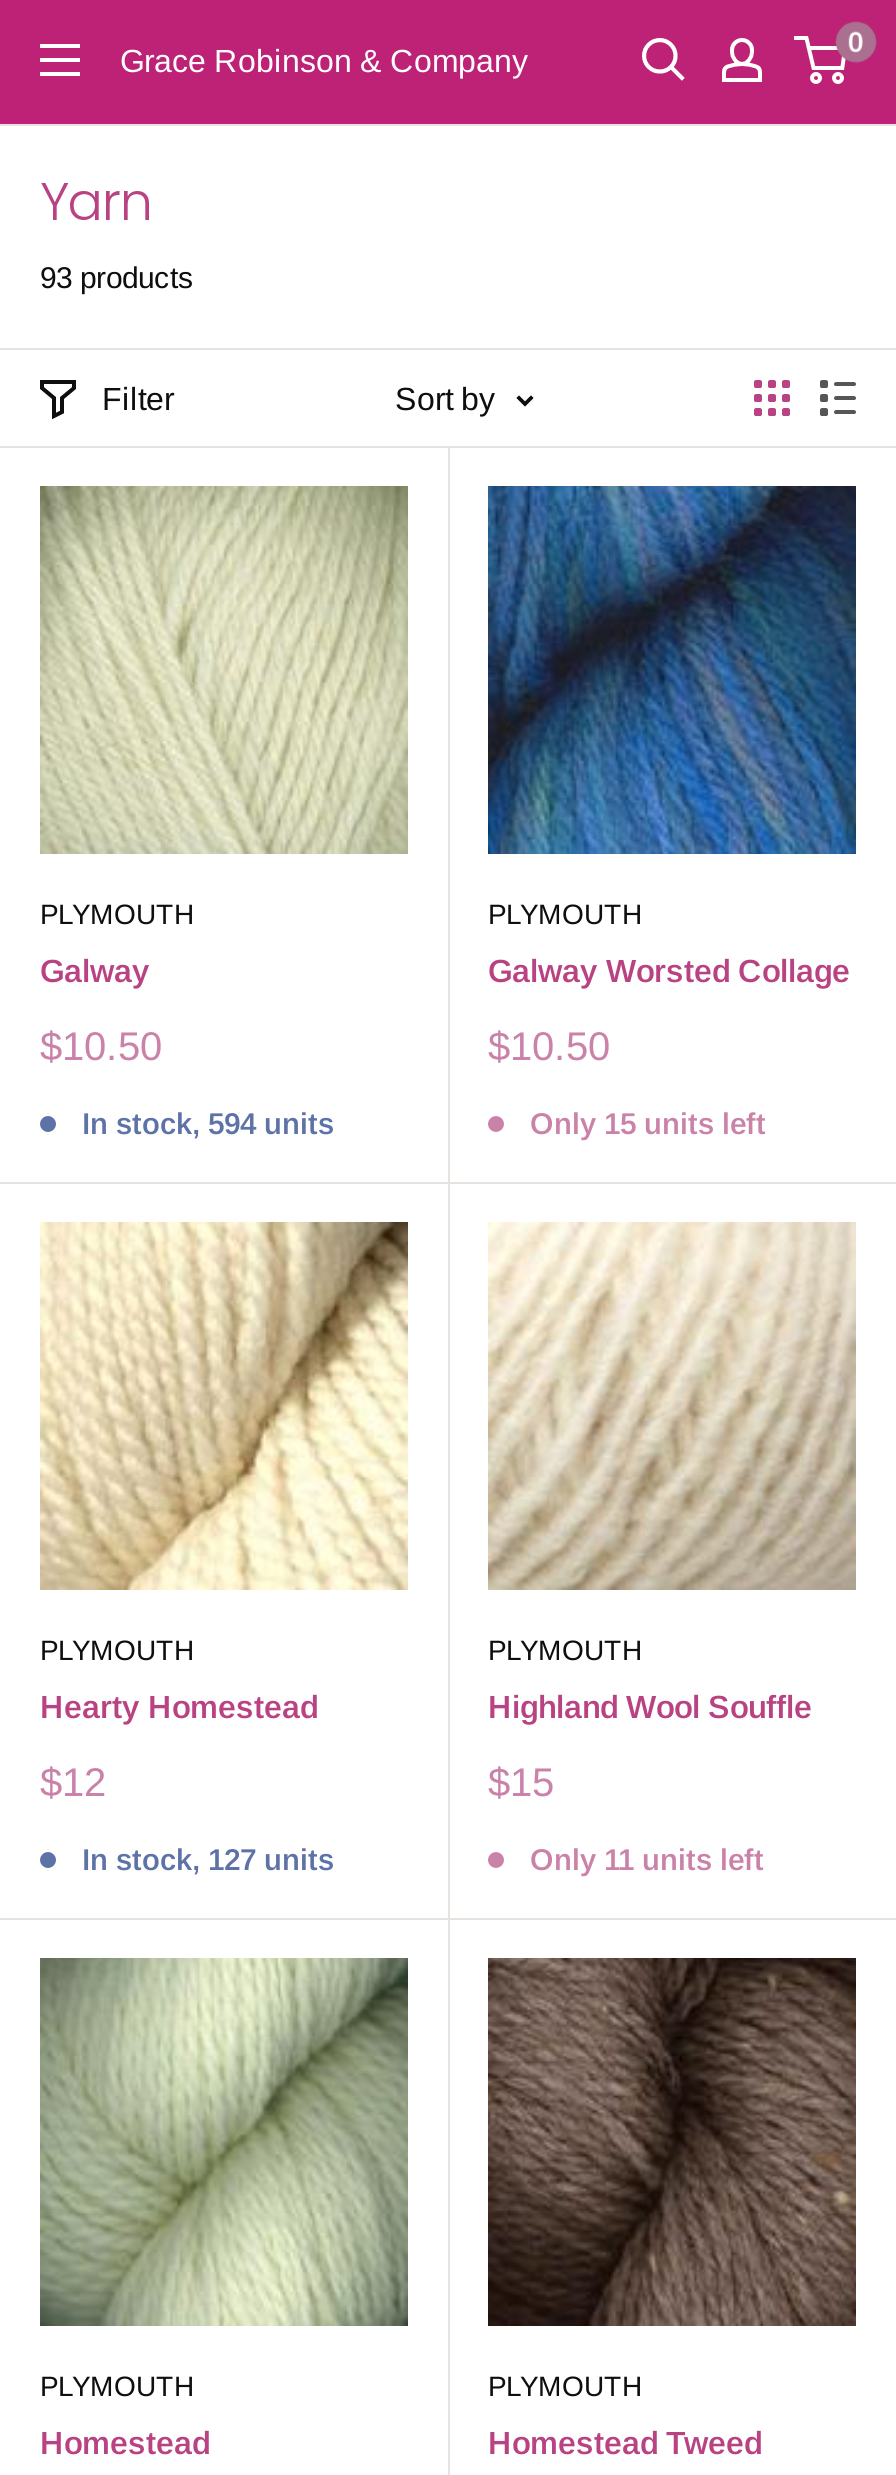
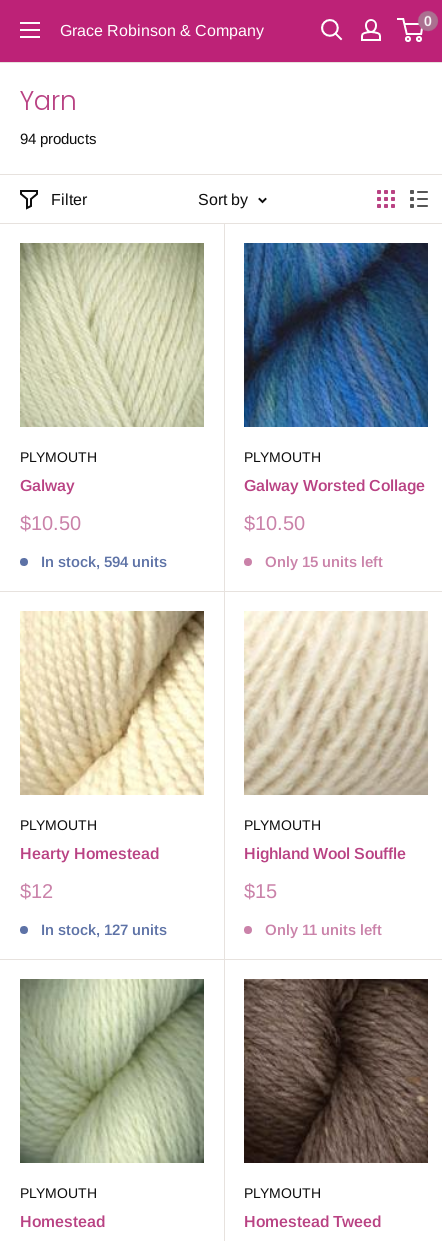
[40,260,194,294] 93 products -> [20,130,97,147] 94 products

